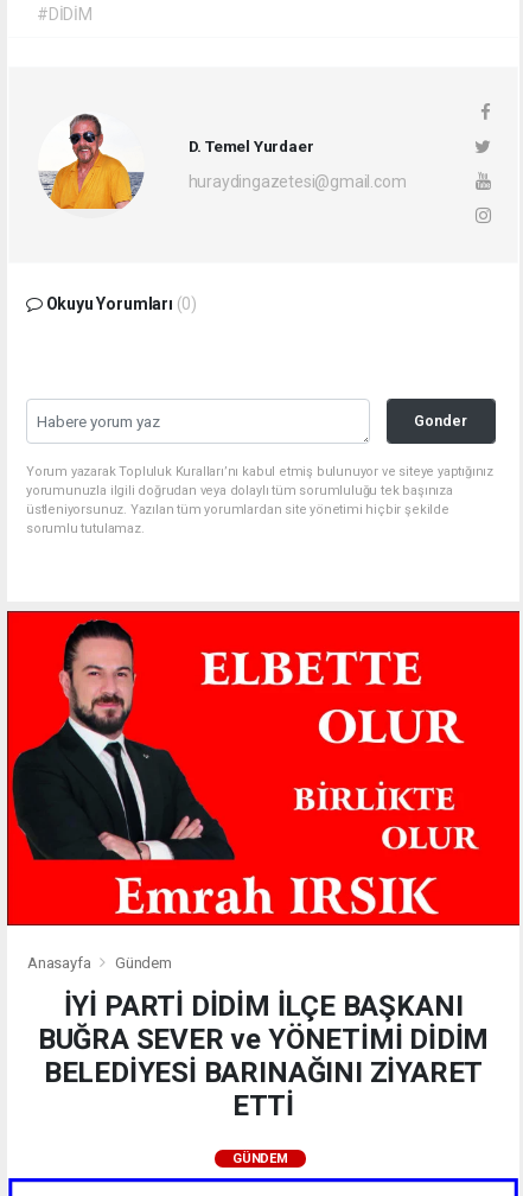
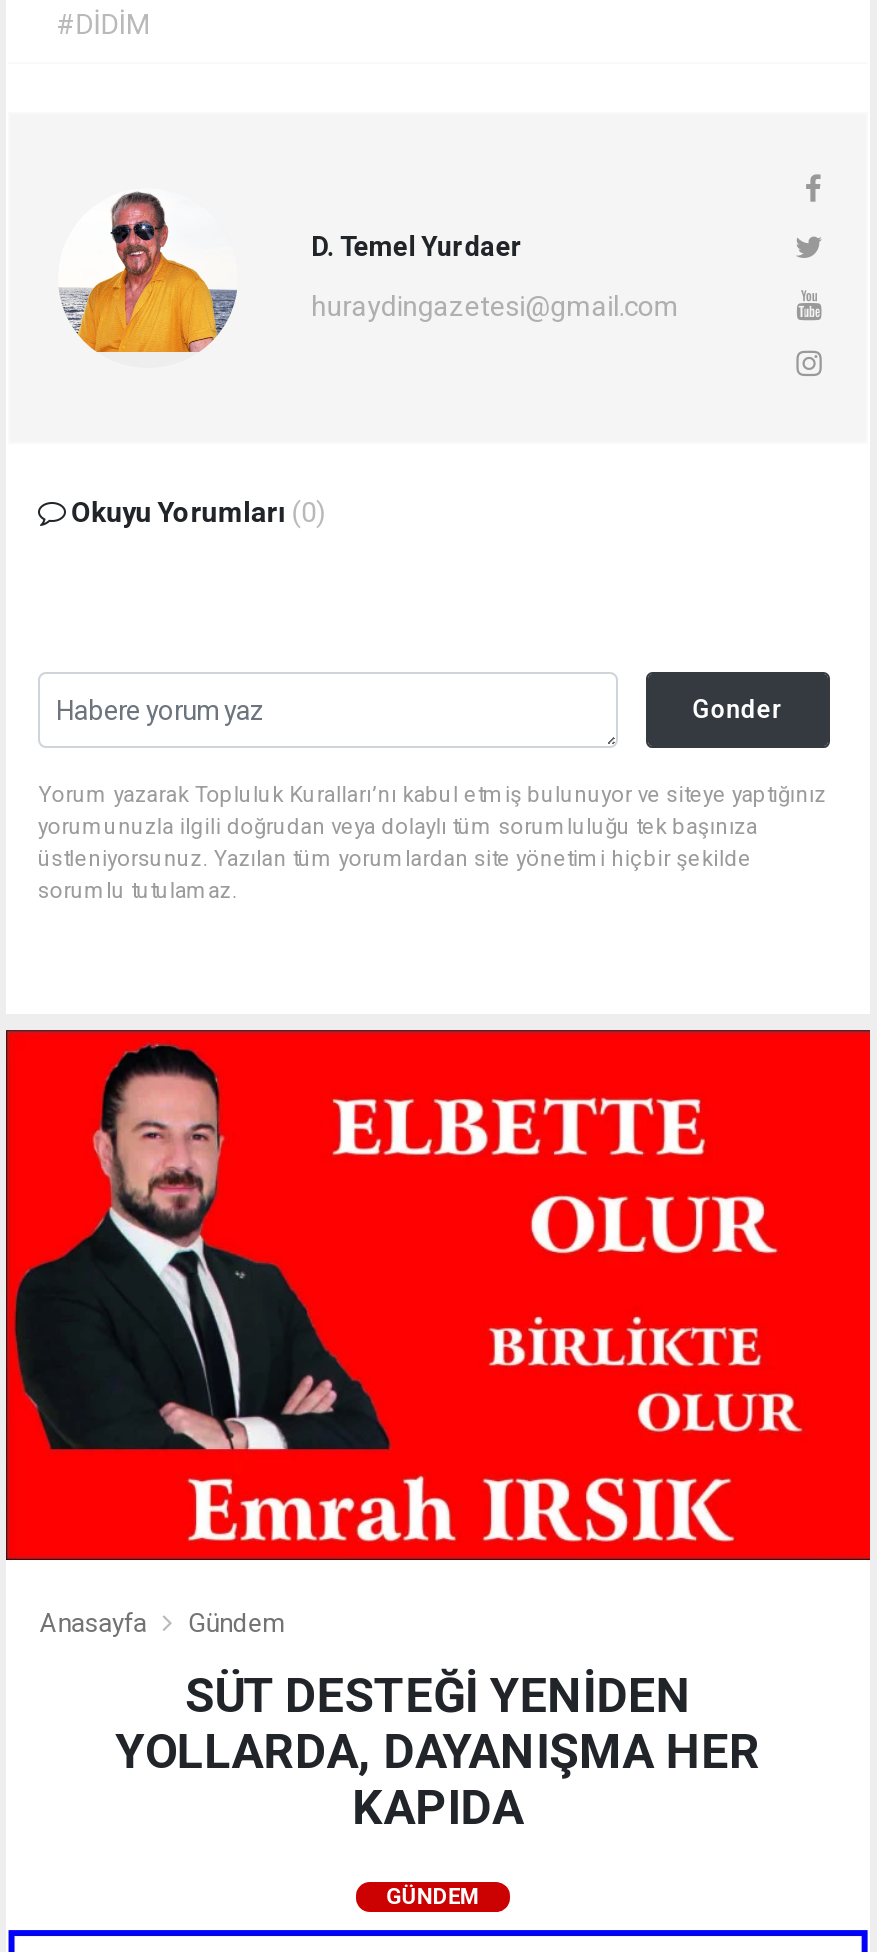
[38,989,489,1122] İYİ PARTİ DİDİM İLÇE BAŞKANI | BUĞRA SEVER ve YÖNETİMİ DİDİM | BELEDİYESİ BARINAĞINI ZİYARET | ETTİ -> [115,1667,761,1835] SÜT DESTEĞİ YENİDEN | YOLLARDA, DAYANIŞMA HER | KAPIDA

